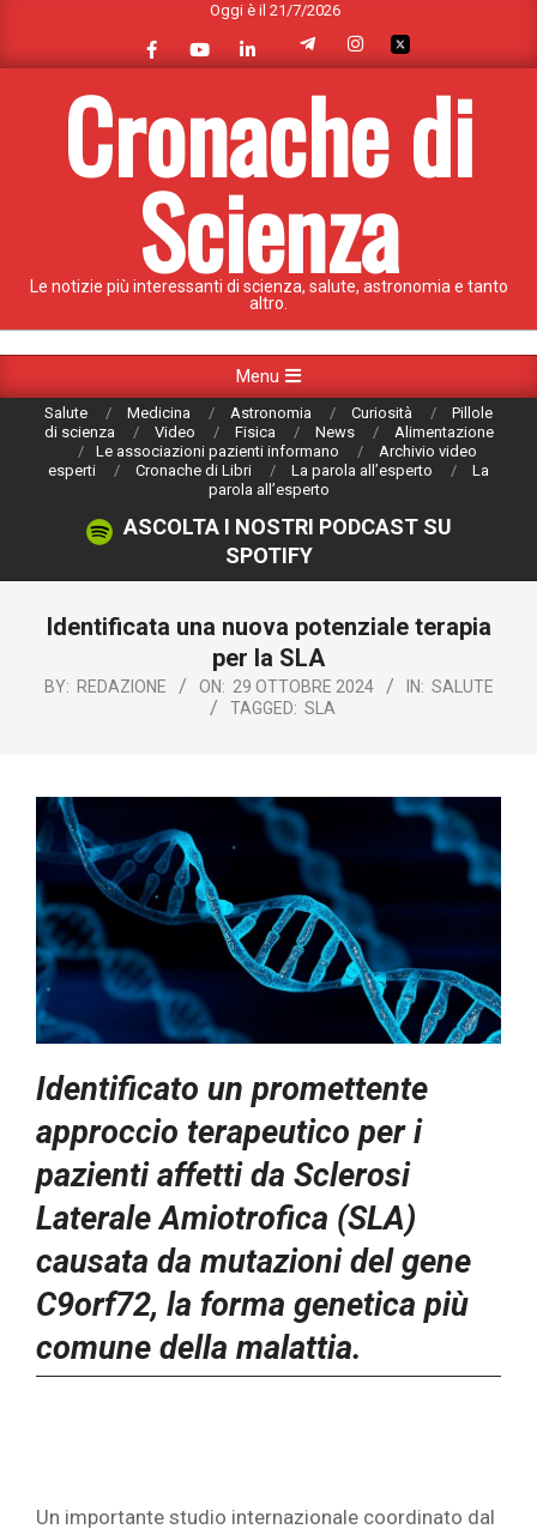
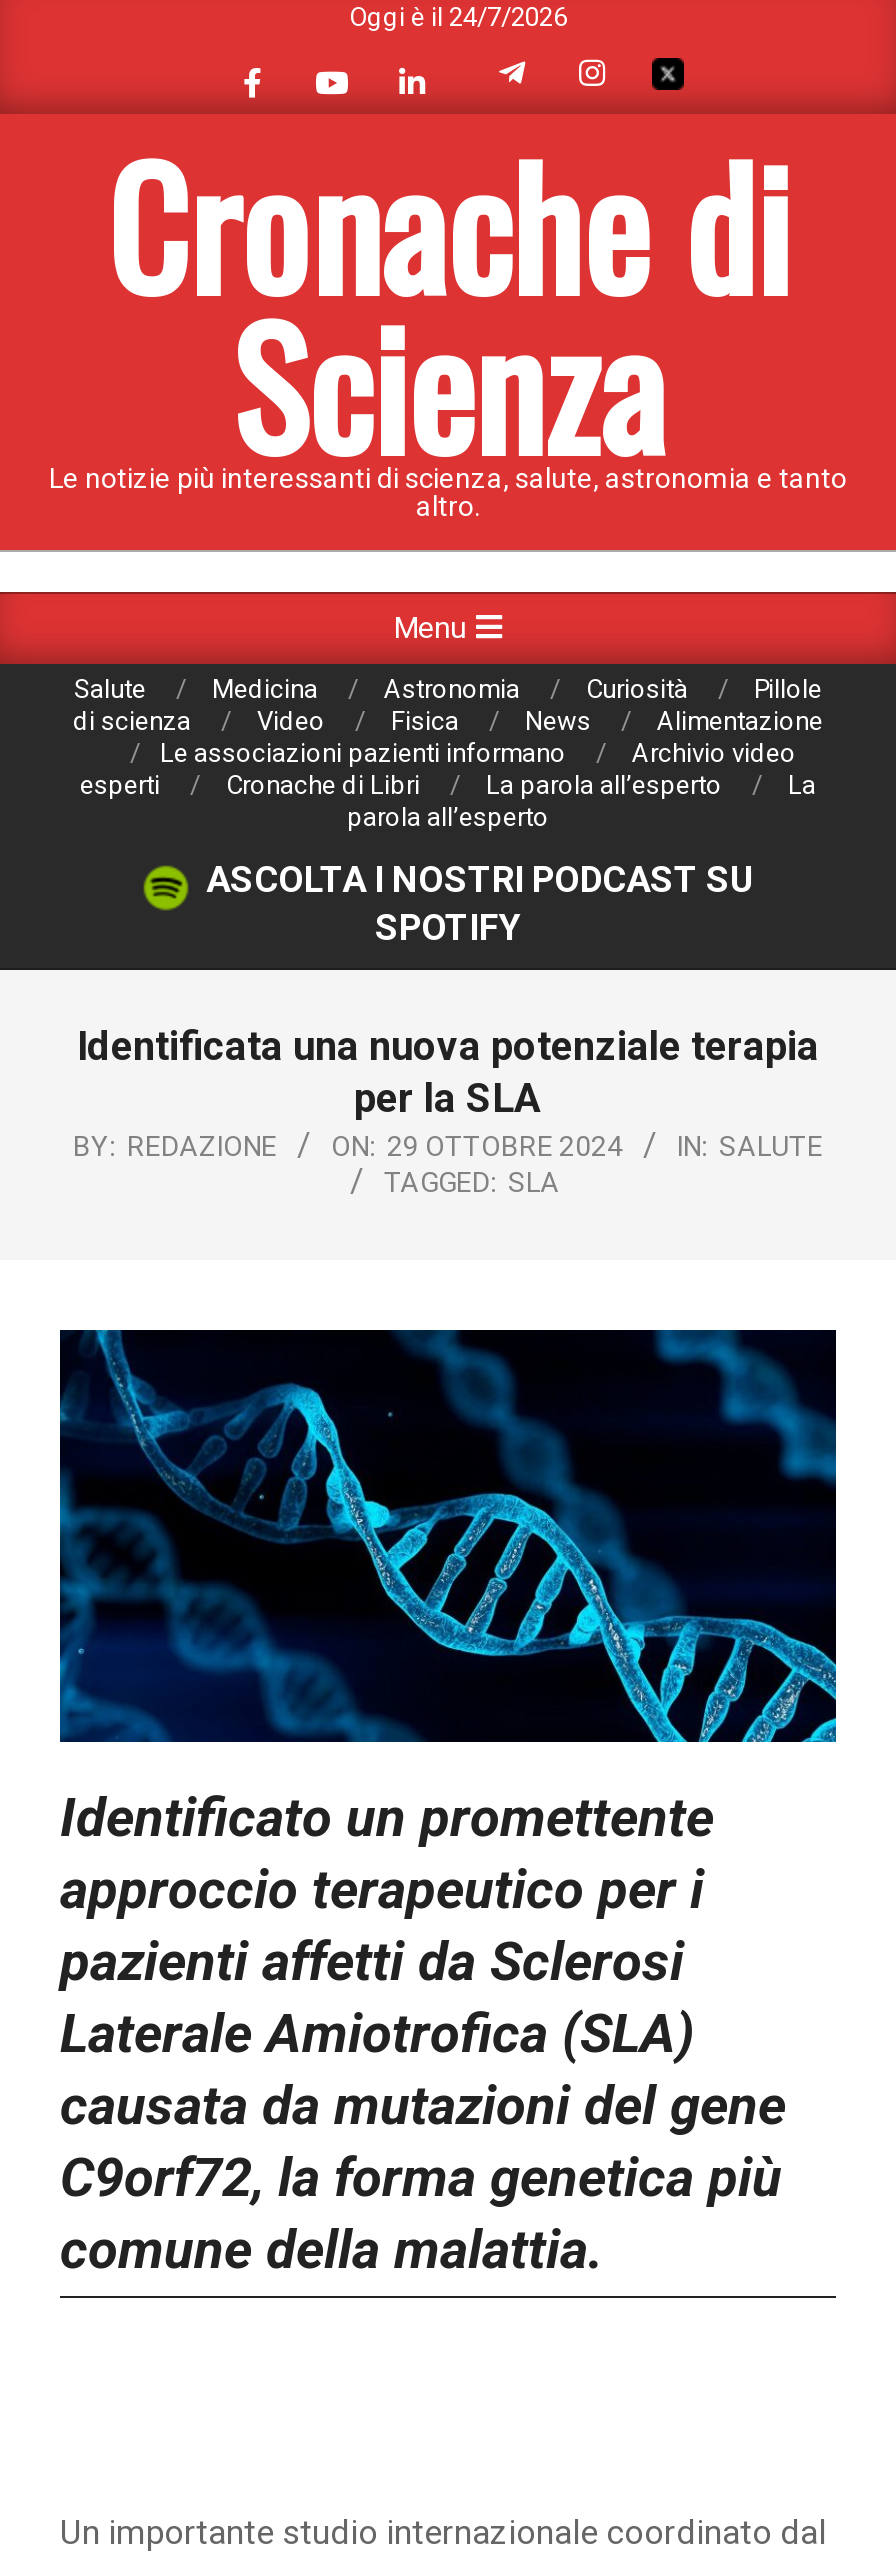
[209,1,340,19] Oggi è il 21/7/2026 -> [349,1,567,31] Oggi è il 24/7/2026

